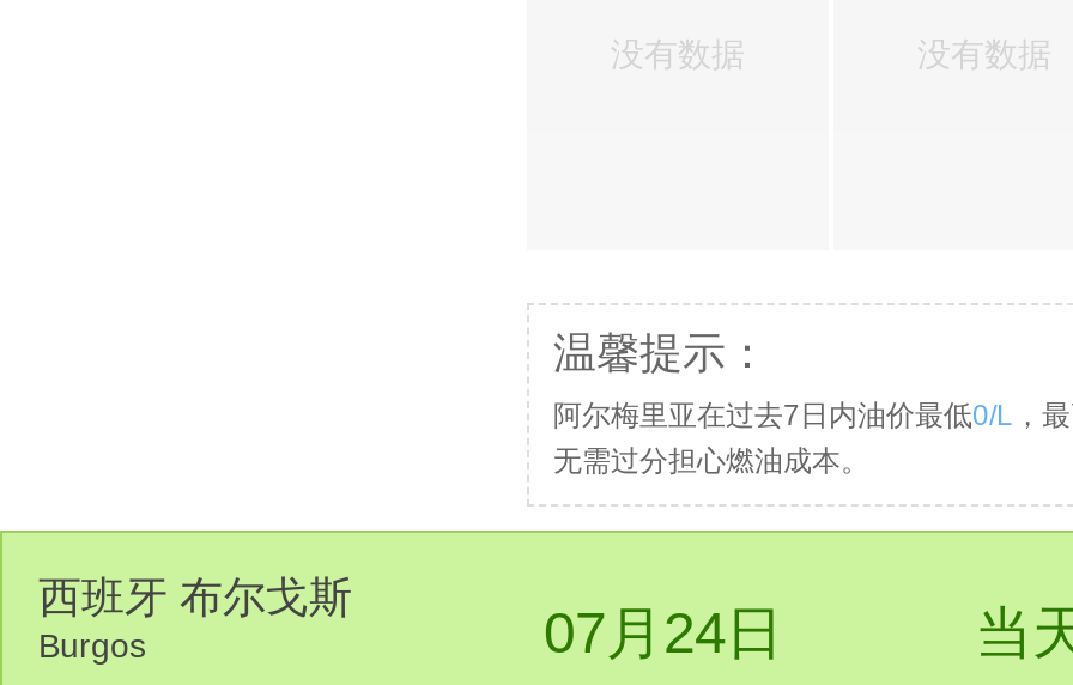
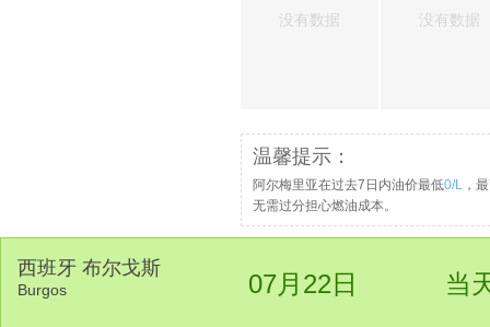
[544,600,783,665] 07月24日 -> [248,269,358,299] 07月22日

